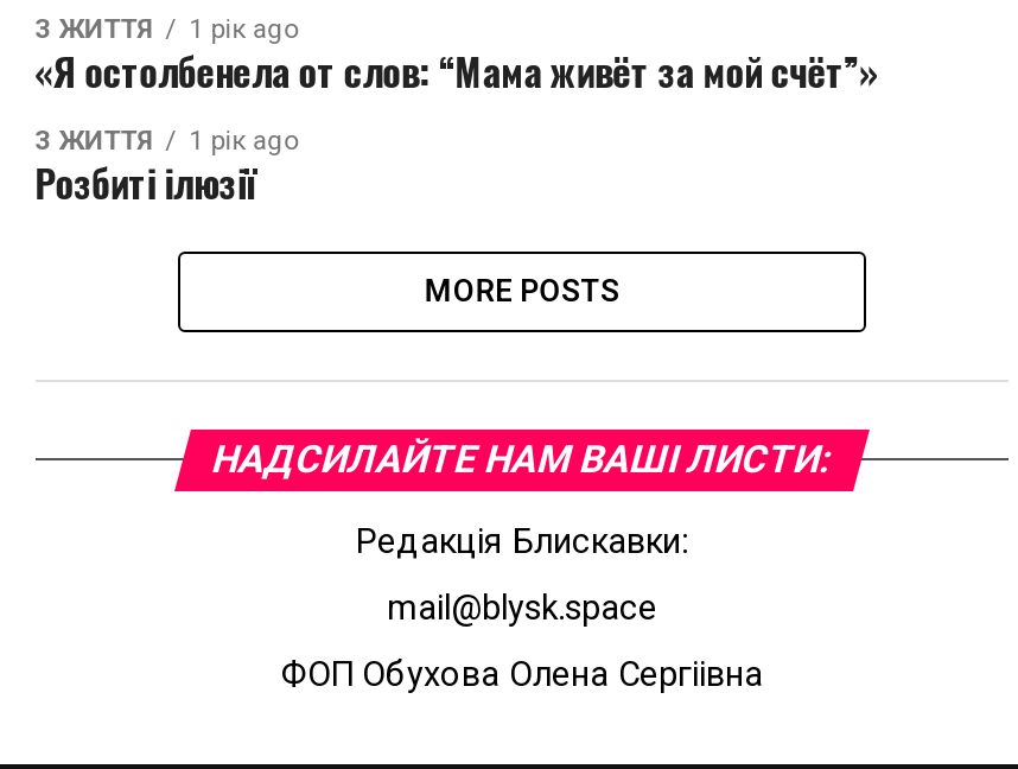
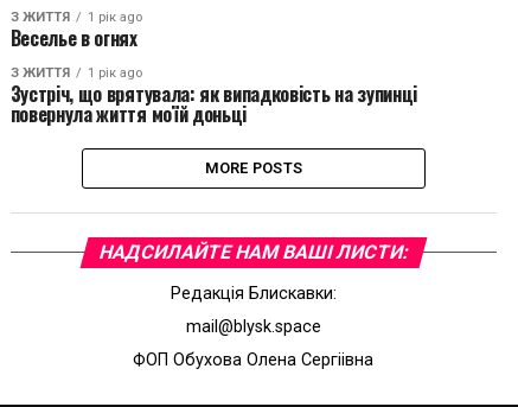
[35,43,878,100] «Я остолбенела от слов: “Мама живёт за мой счёт”» -> [10,24,137,52] Веселье в огнях
[35,154,259,211] Розбиті ілюзії -> [10,80,417,128] Зустріч, що врятувала: як випадковість на зупинці | повернула життя моїй доньці

